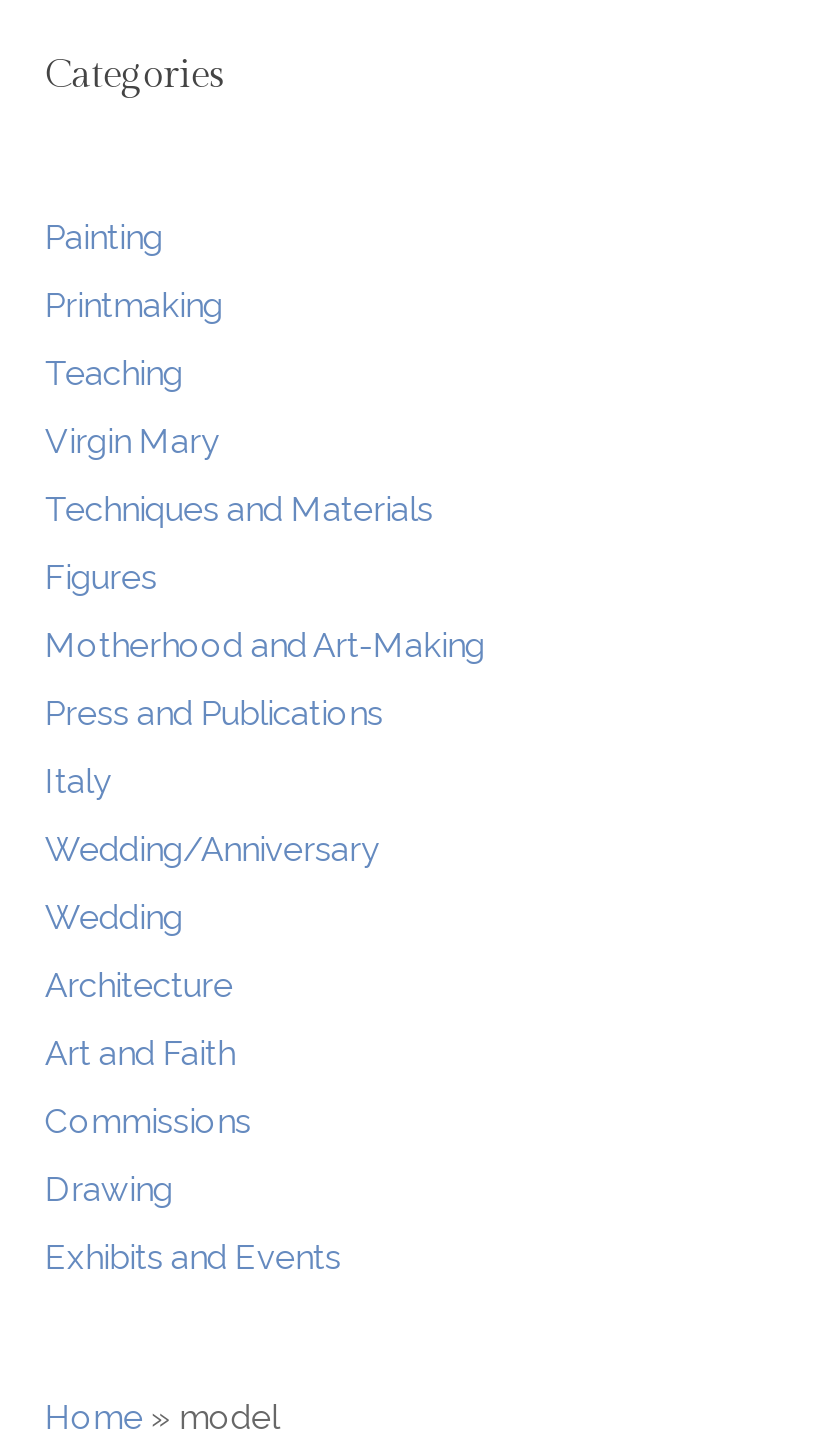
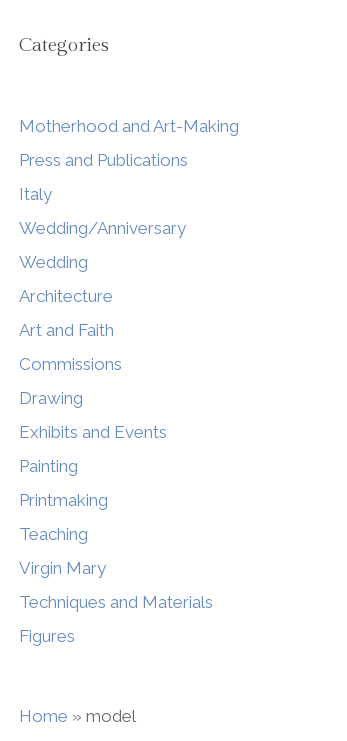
moved [45,217,433,597] -> [19,456,213,646]: Painting | Printmaking | Teaching | Virgin Mary | Techniques and Materials | Figures
moved [45,625,485,1277] -> [19,116,239,442]: Motherhood and Art-Making | Press and Publications | Italy | ... | Drawing | Exhibits and Events

